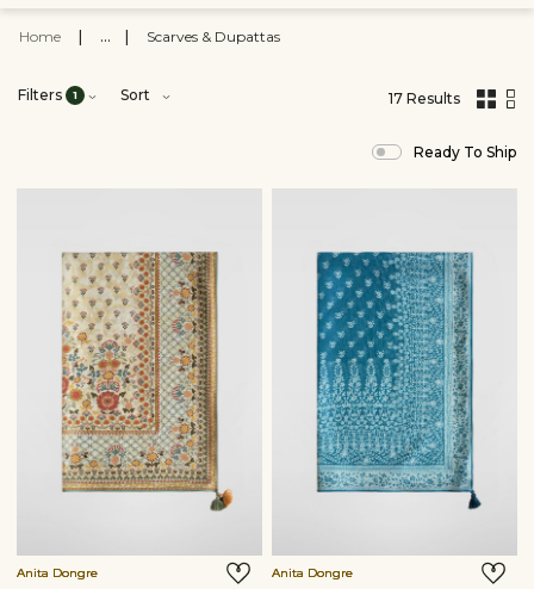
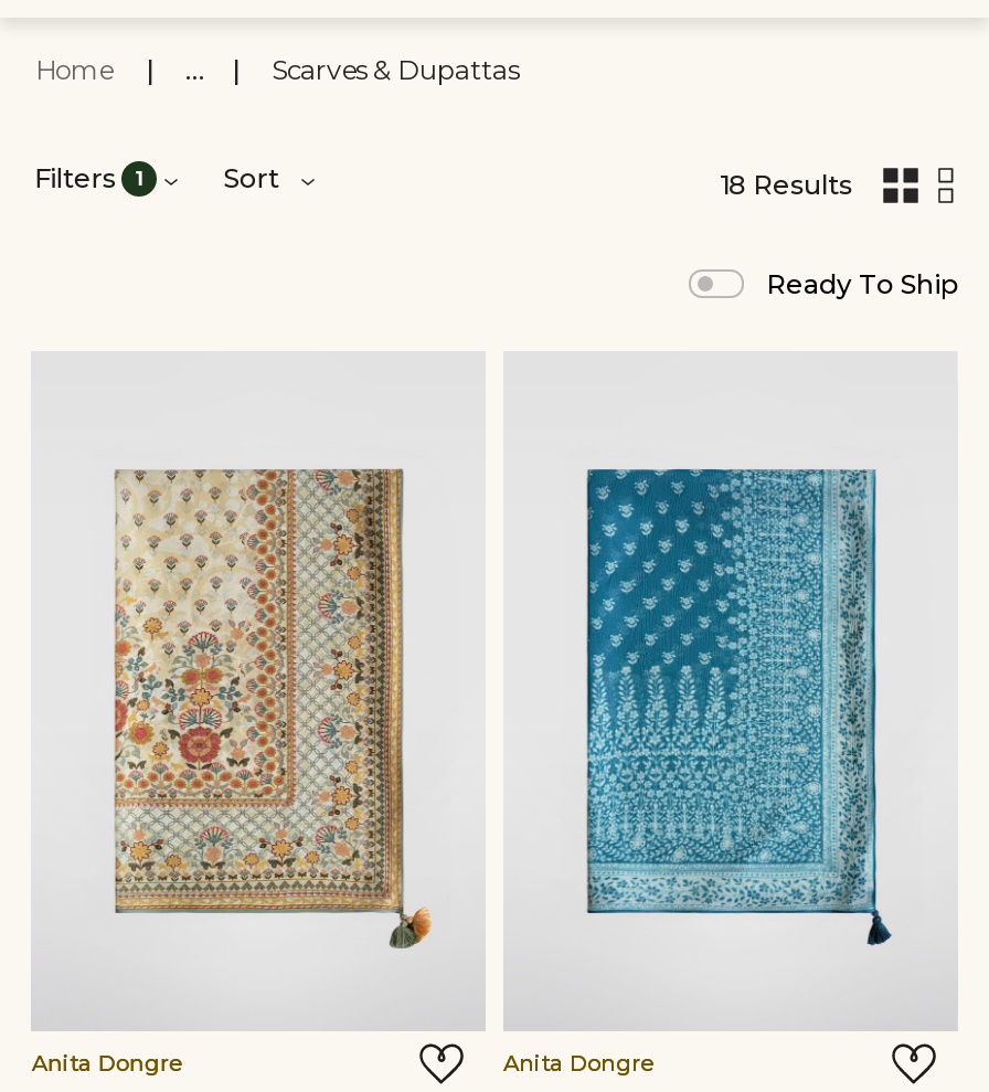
[389,89,460,107] 17 Results -> [720,168,852,201] 18 Results

